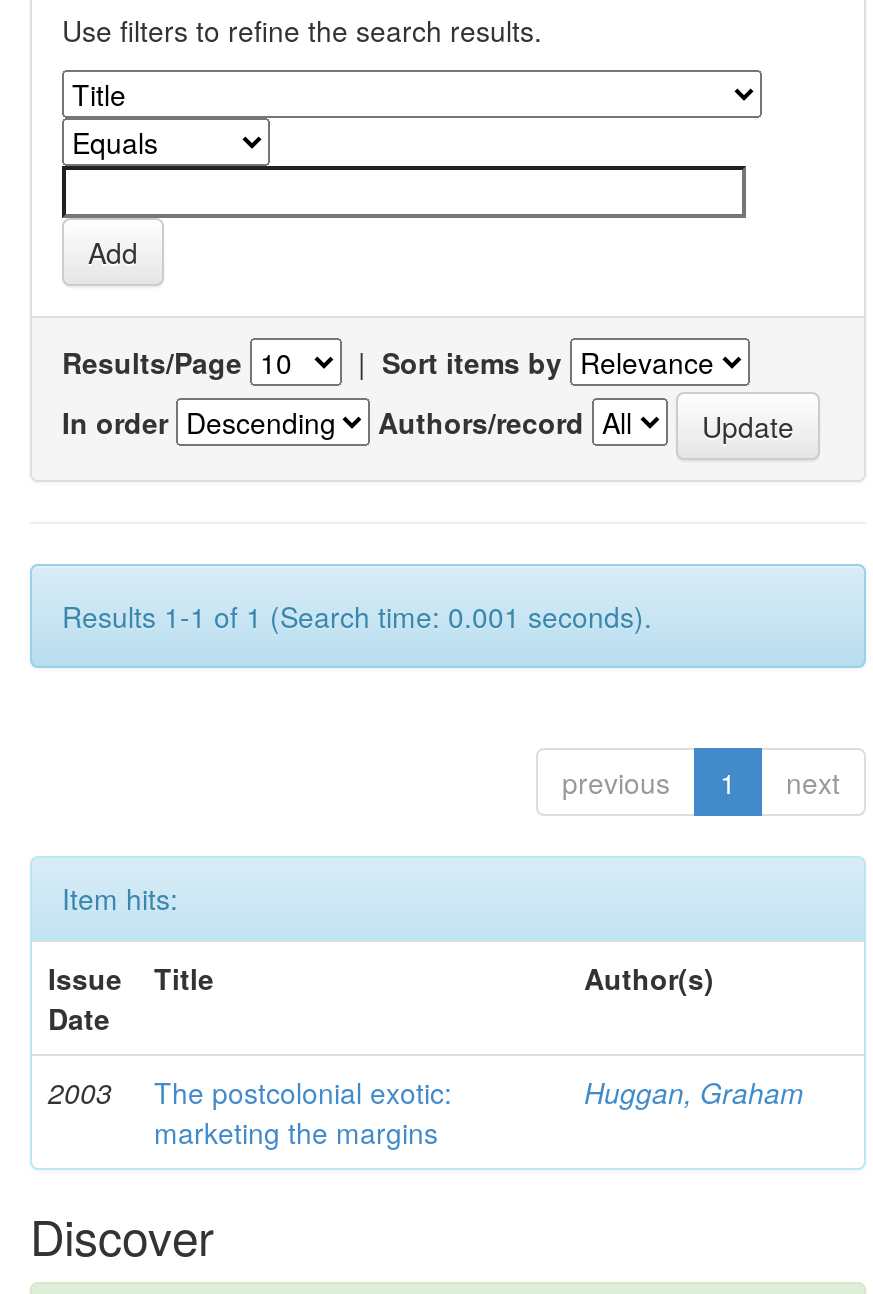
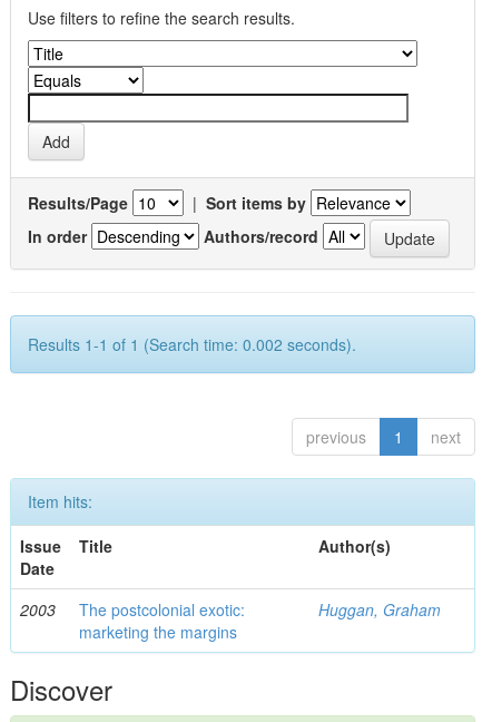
[62,596,652,636] Results 1-1 of 1 (Search time: 0.001 seconds). -> [28,333,356,355] Results 1-1 of 1 (Search time: 0.002 seconds).

